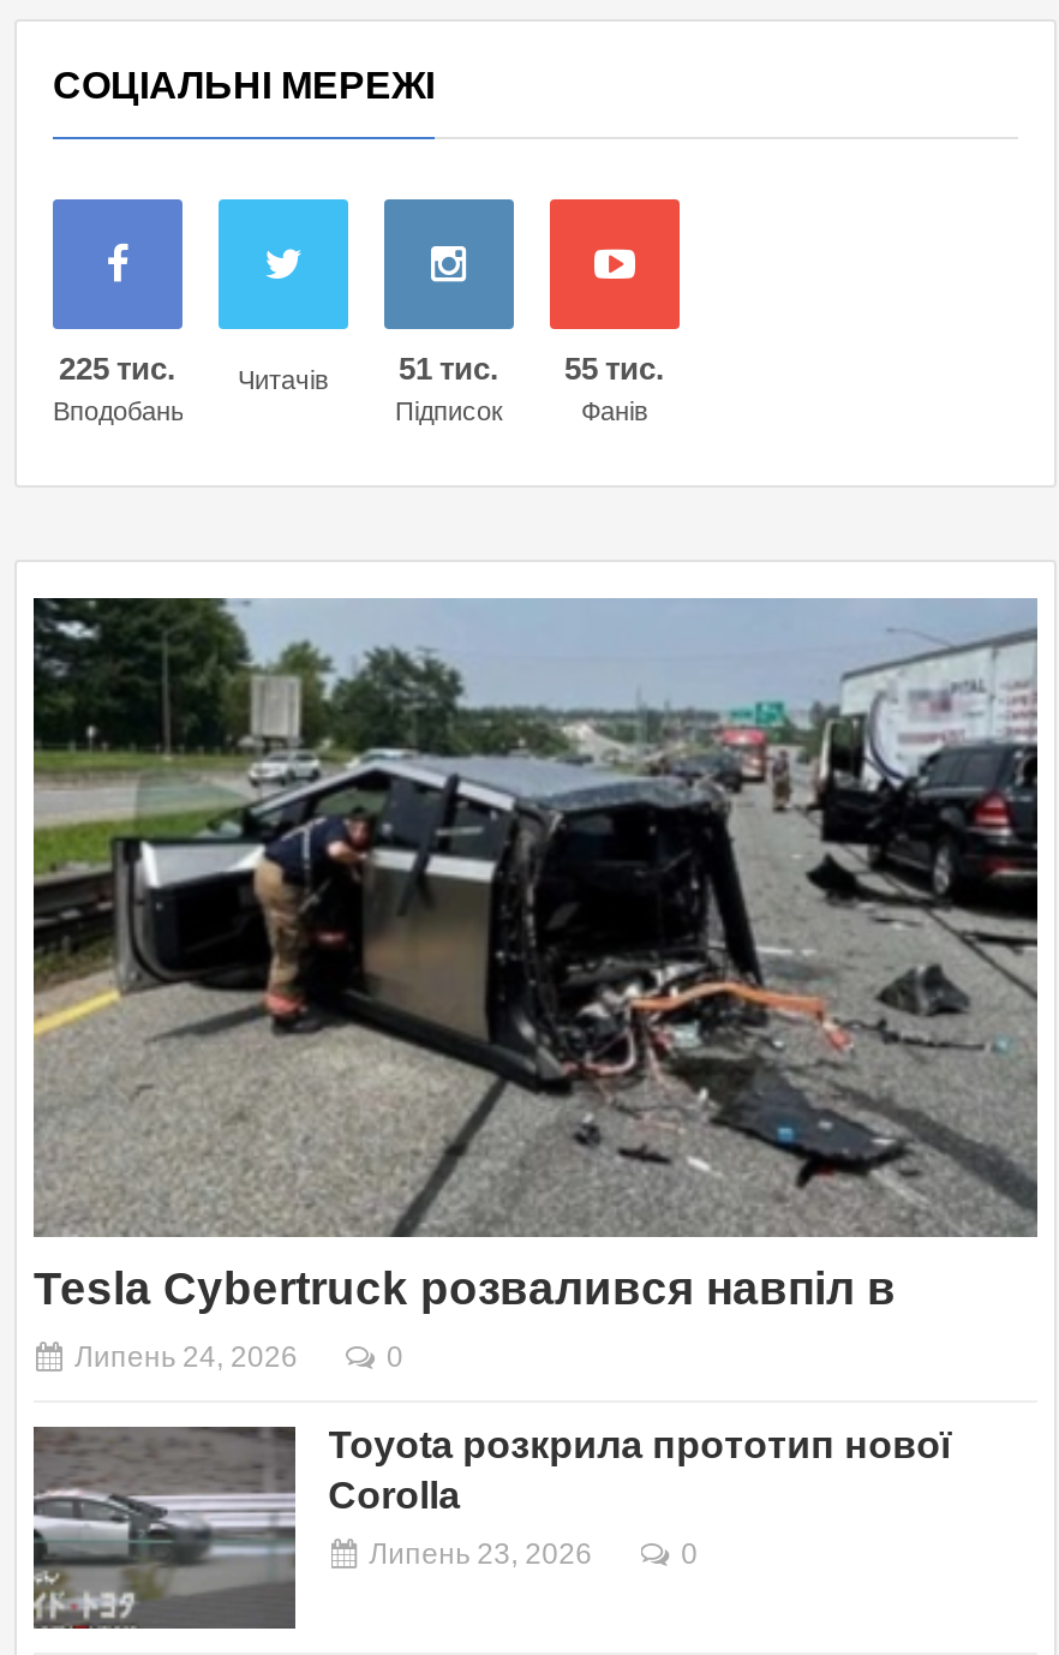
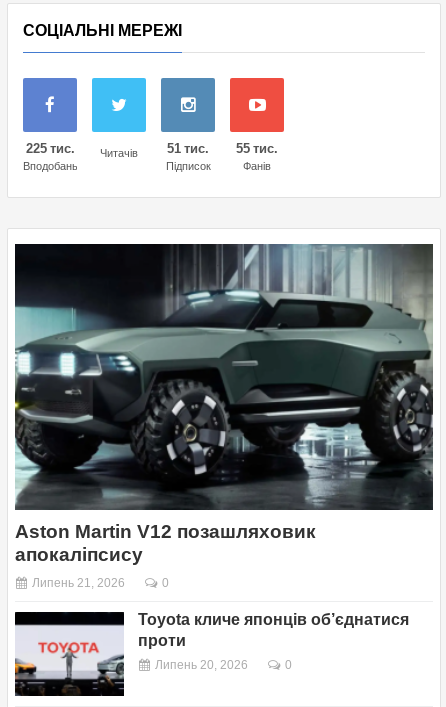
[34,598,1037,1313] [image] | Tesla Cybertruck розвалився навпіл в -> [15,243,433,565] [image] | Aston Martin V12 позашляховик | апокаліпсису
[74,1340,298,1373] Липень 24, 2026 -> [32,576,125,590] Липень 21, 2026
[31,1424,953,1631] [image] | Toyota розкрила прототип нової | Corolla -> [14,611,409,697] [image] | Toyota кличе японців об’єднатися | проти
[369,1537,592,1570] Липень 23, 2026 -> [155,658,248,672] Липень 20, 2026

